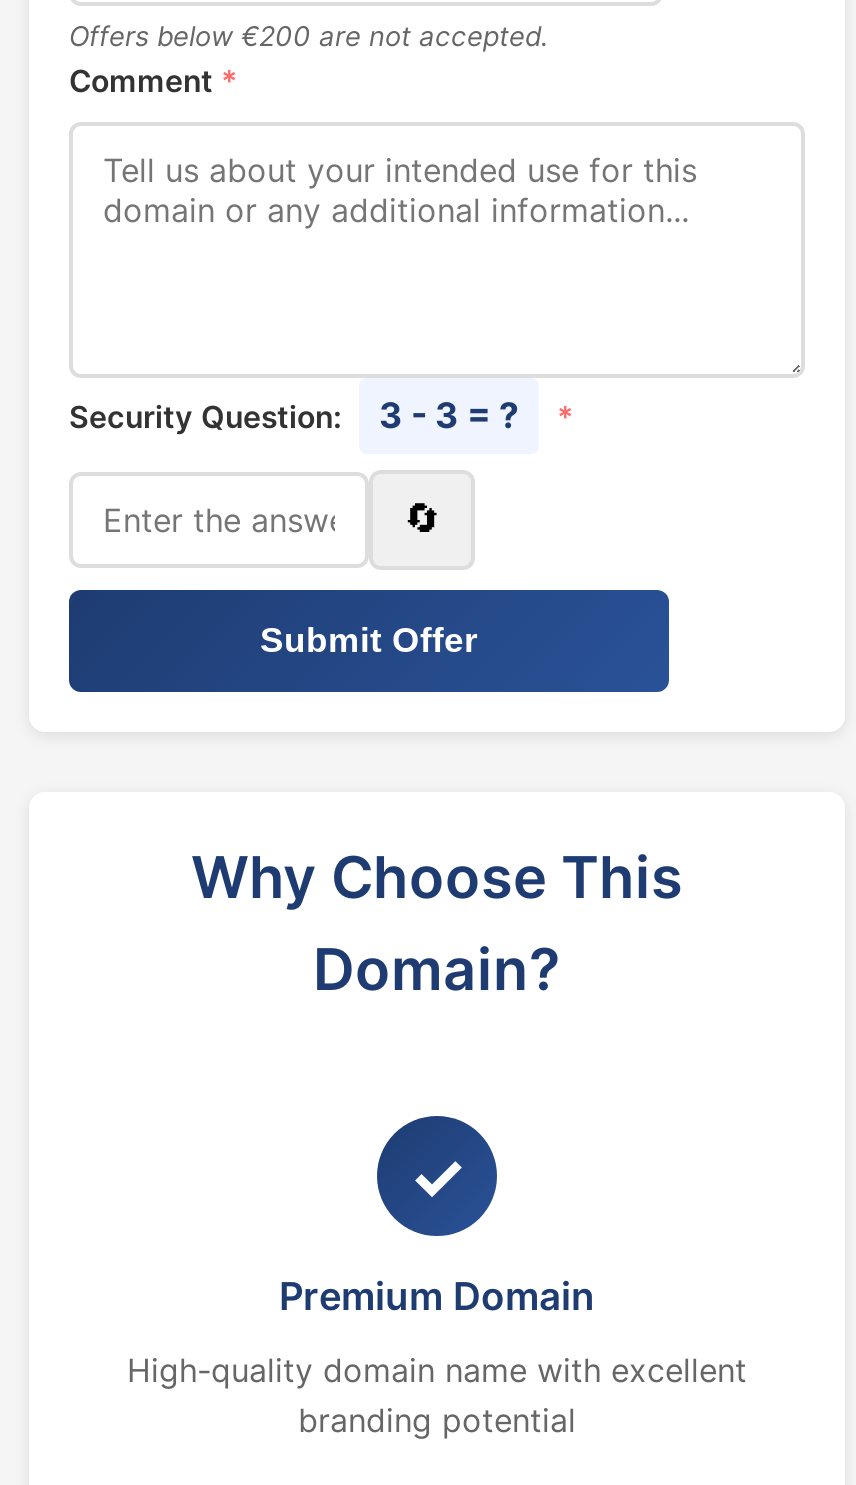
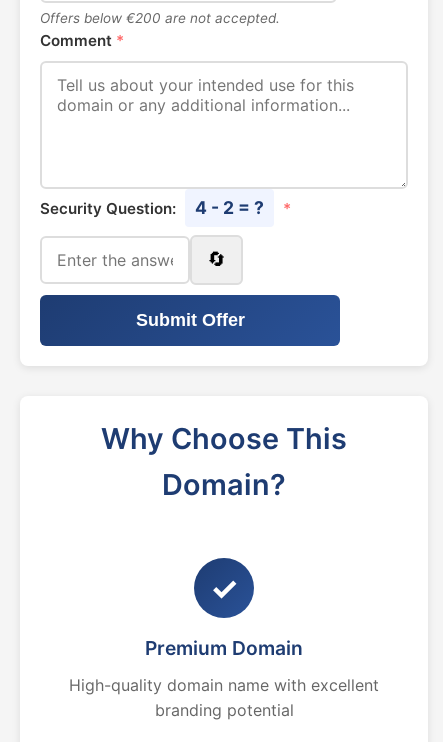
[379,394,519,436] 3 - 3 = ? -> [195,197,264,218] 4 - 2 = ?

